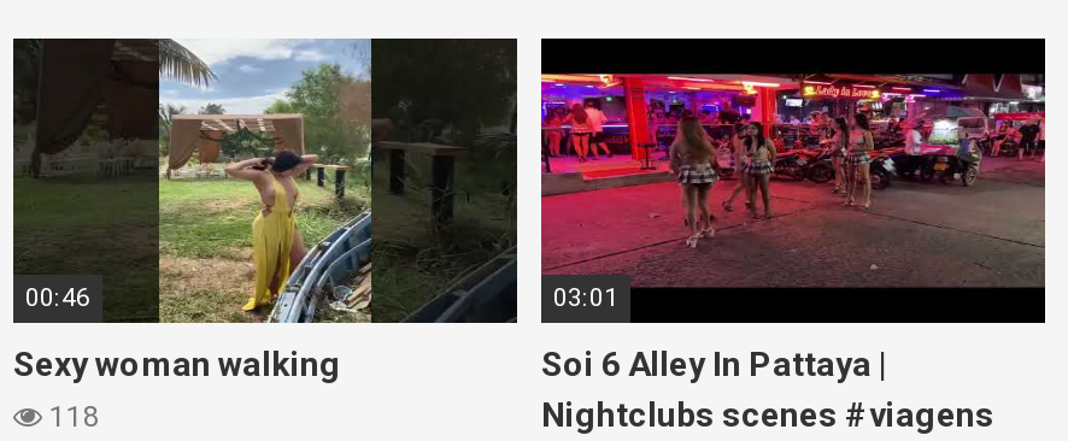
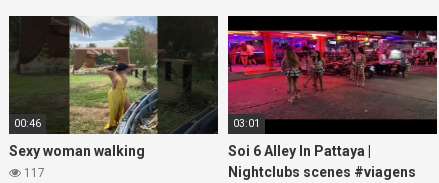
[42,399,100,433] 118 -> [21,165,45,179] 117

